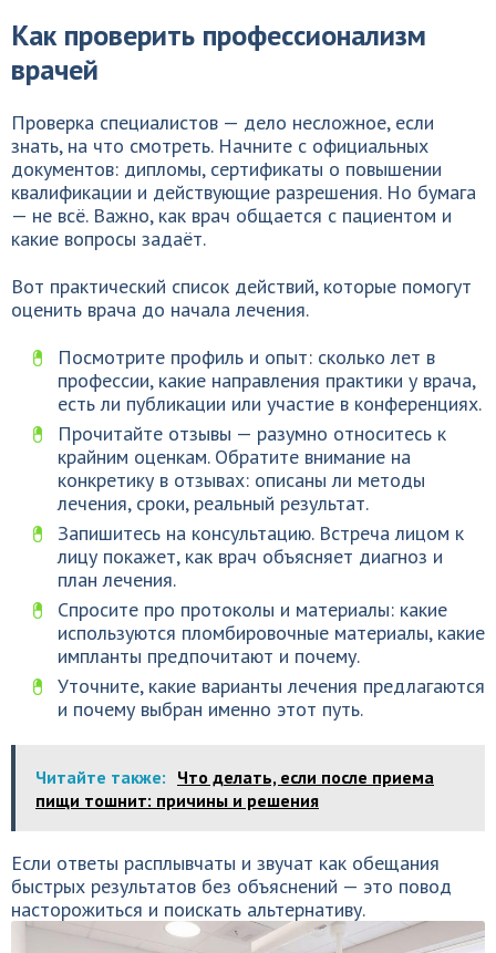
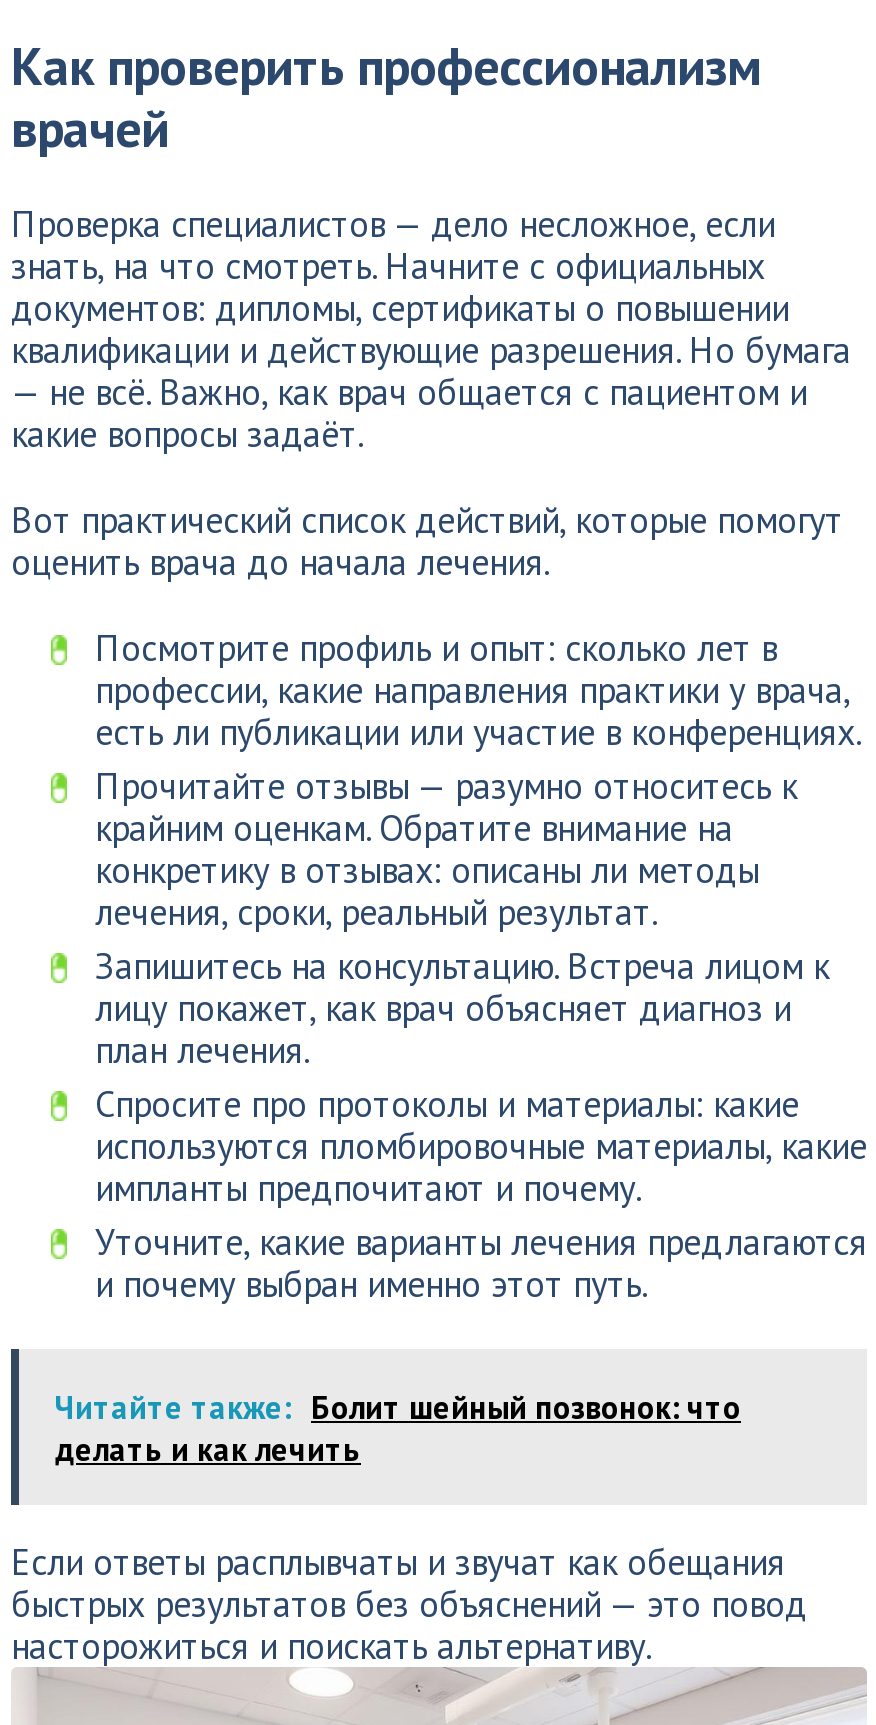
[35,766,434,811] Читайте также: Что делать, если после приема | пищи тошнит: причины и решения -> [55,1387,741,1469] Читайте также: Болит шейный позвонок: что | делать и как лечить

